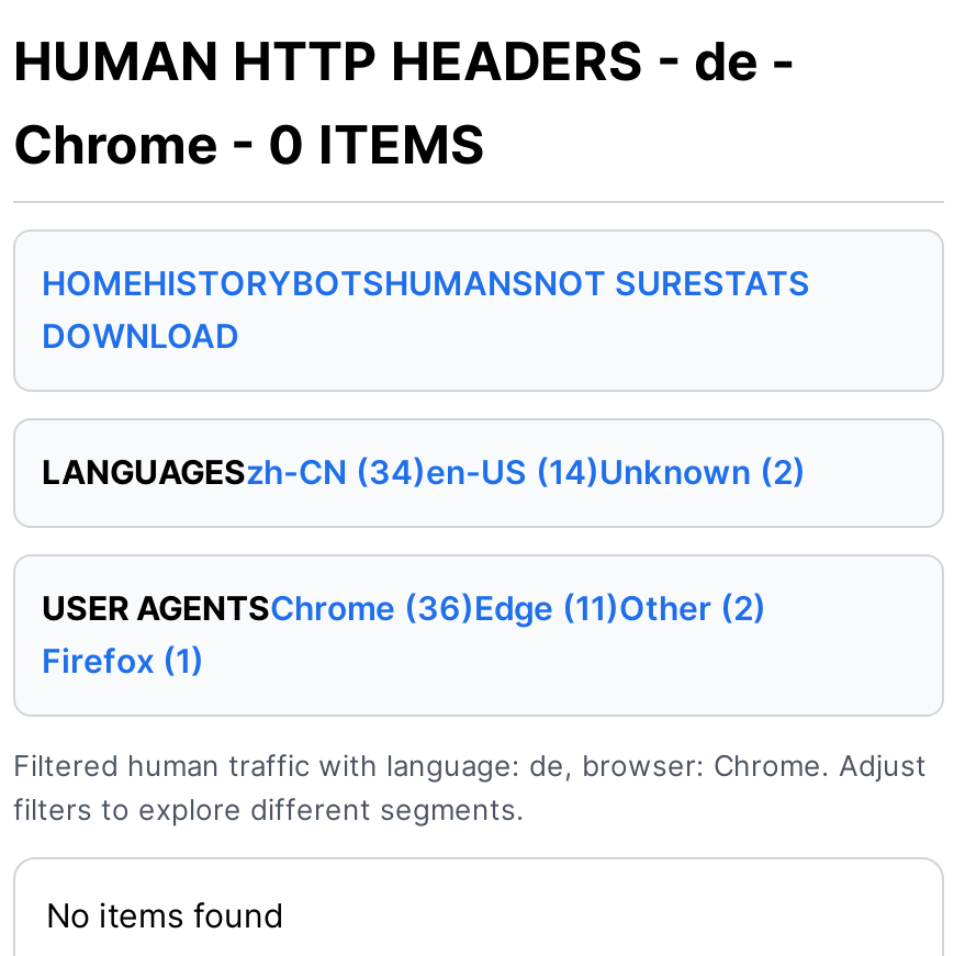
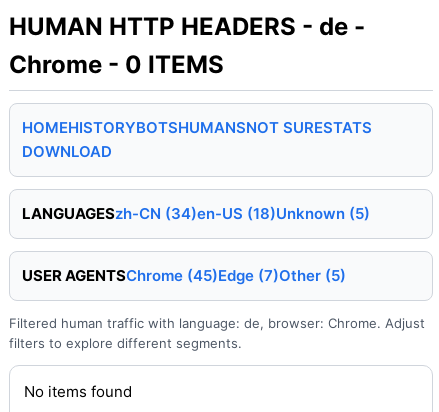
[42,451,806,493] LANGUAGESzh-CN (34)en-US (14)Unknown (2) -> [22,204,370,223] LANGUAGESzh-CN (34)en-US (18)Unknown (5)
[42,587,766,682] USER AGENTSChrome (36)Edge (11)Other (2) | Firefox (1) -> [22,266,346,285] USER AGENTSChrome (45)Edge (7)Other (5)

